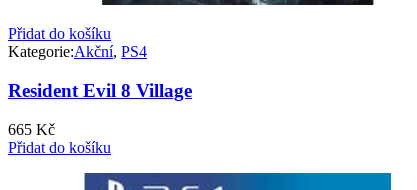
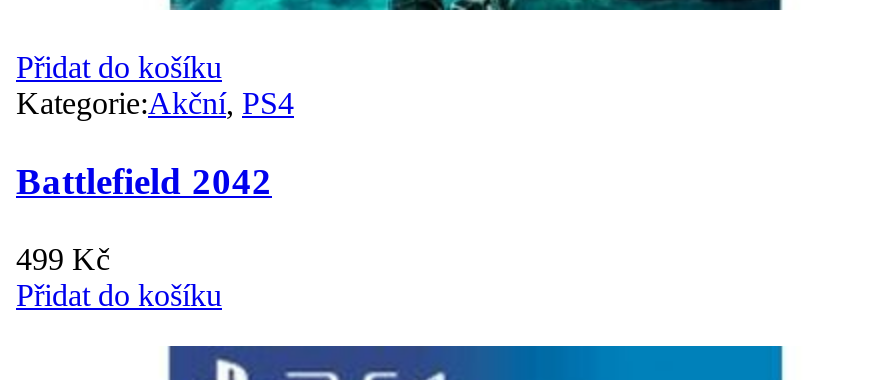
[8,80,192,101] Resident Evil 8 Village -> [16,160,272,202] Battlefield 2042
[8,121,55,138] 665 Kč -> [16,242,110,276] 499 Kč

